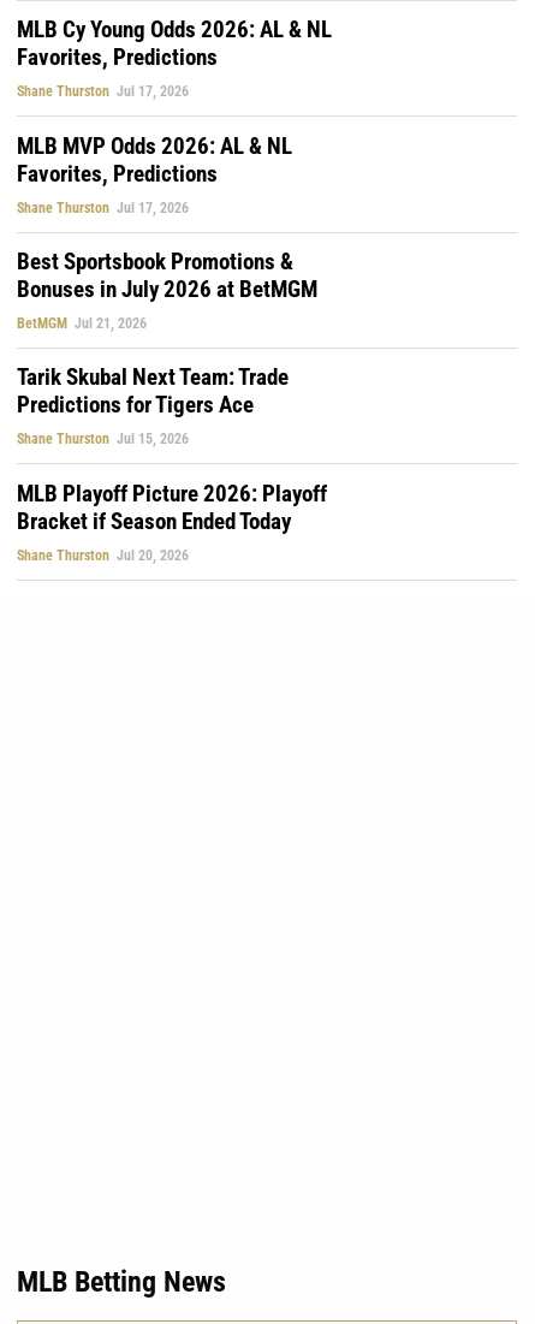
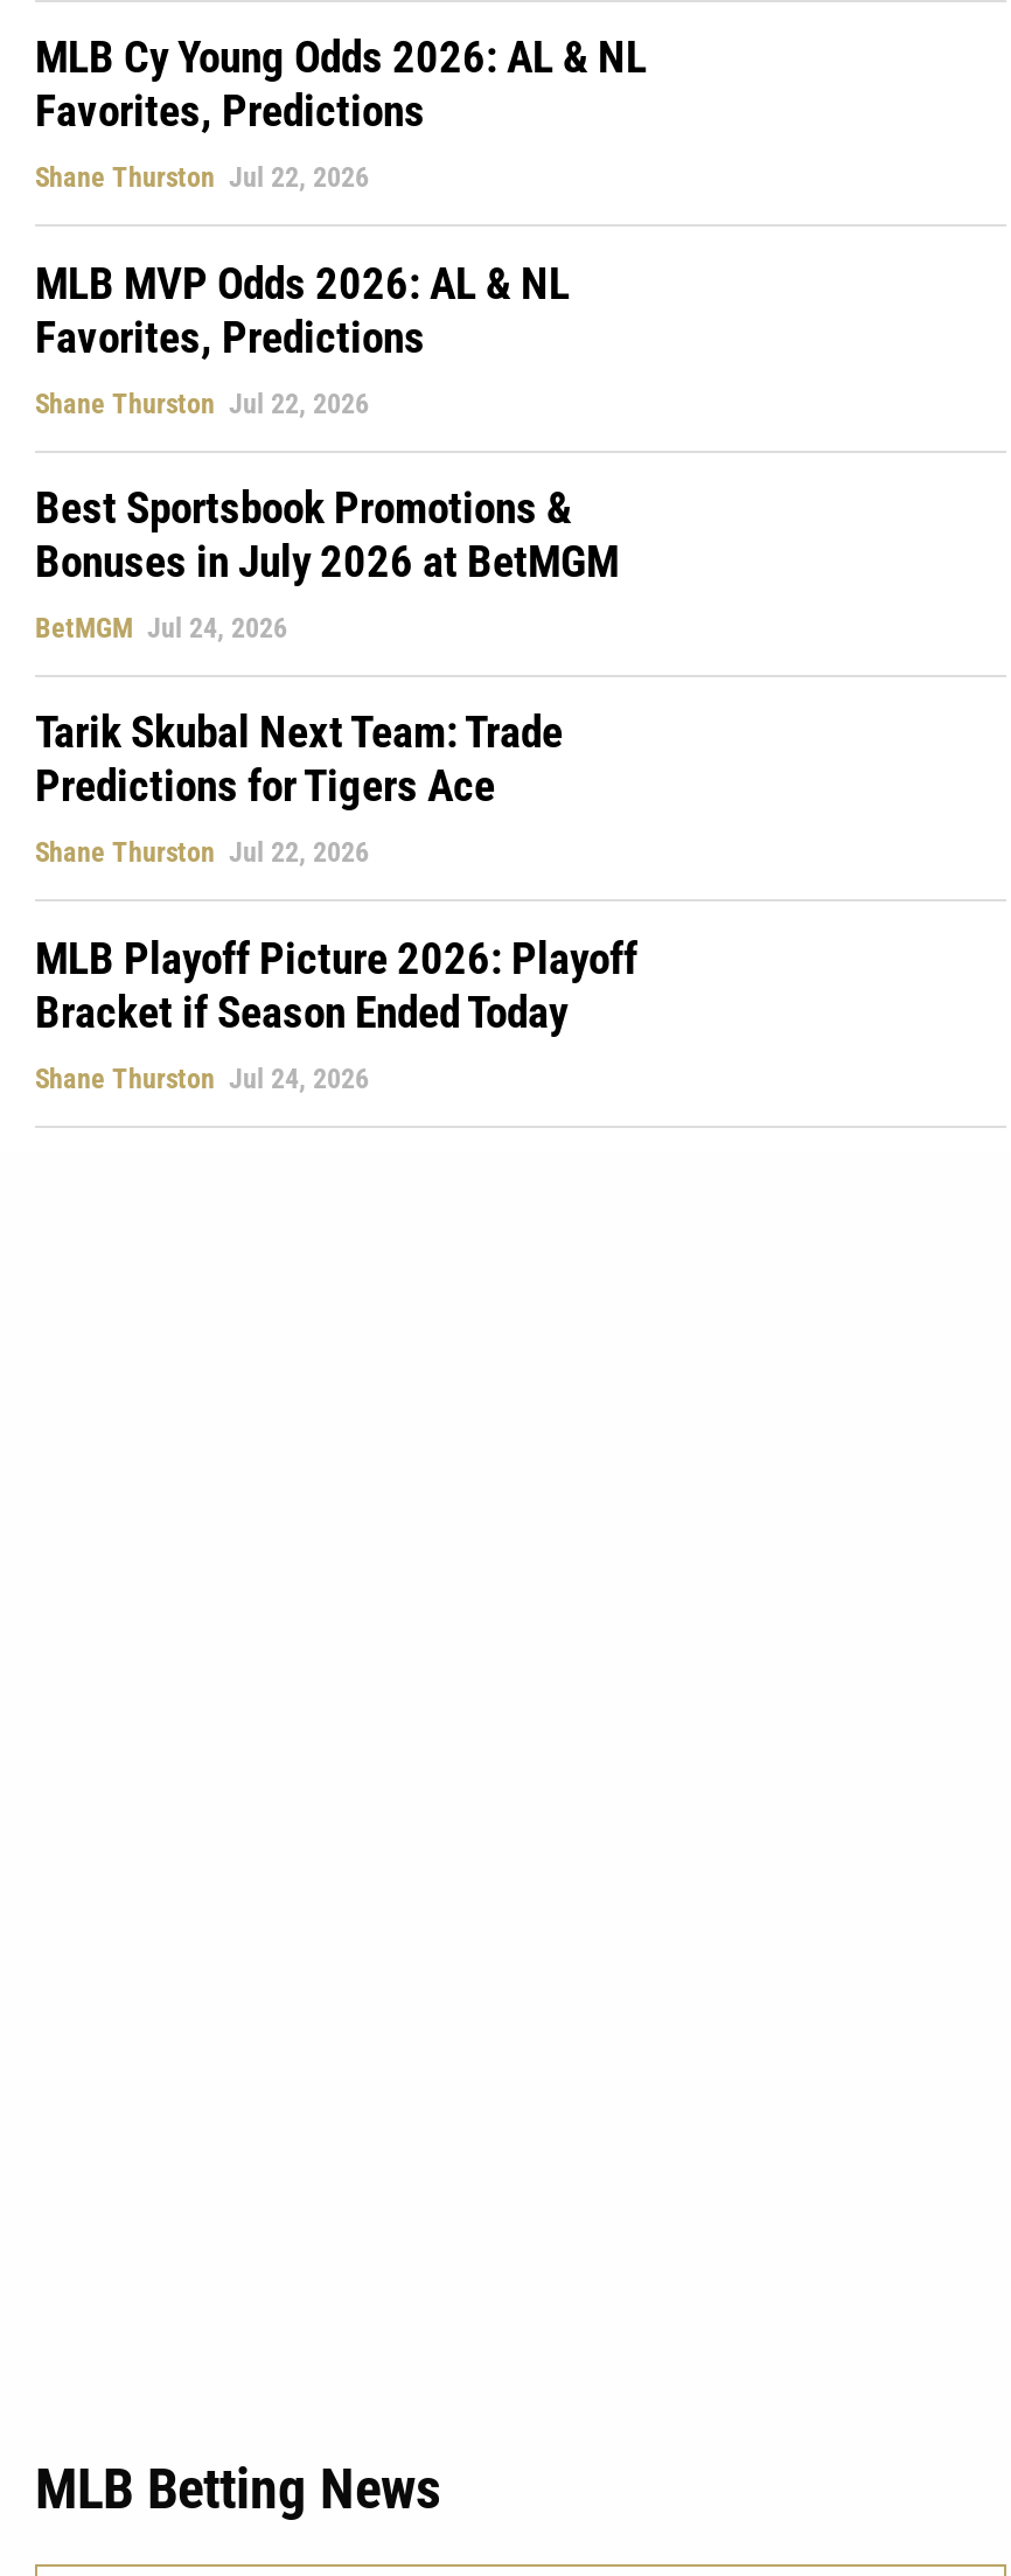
[17,83,189,100] Shane Thurston Jul 17, 2026 -> [35,161,369,194] Shane Thurston Jul 22, 2026
[17,199,189,216] Shane Thurston Jul 17, 2026 -> [35,387,369,419] Shane Thurston Jul 22, 2026
[17,315,147,332] BetMGM Jul 21, 2026 -> [35,612,287,644] BetMGM Jul 24, 2026
[17,431,189,448] Shane Thurston Jul 15, 2026 -> [35,837,369,869] Shane Thurston Jul 22, 2026
[17,547,189,564] Shane Thurston Jul 20, 2026 -> [35,1062,369,1094] Shane Thurston Jul 24, 2026

